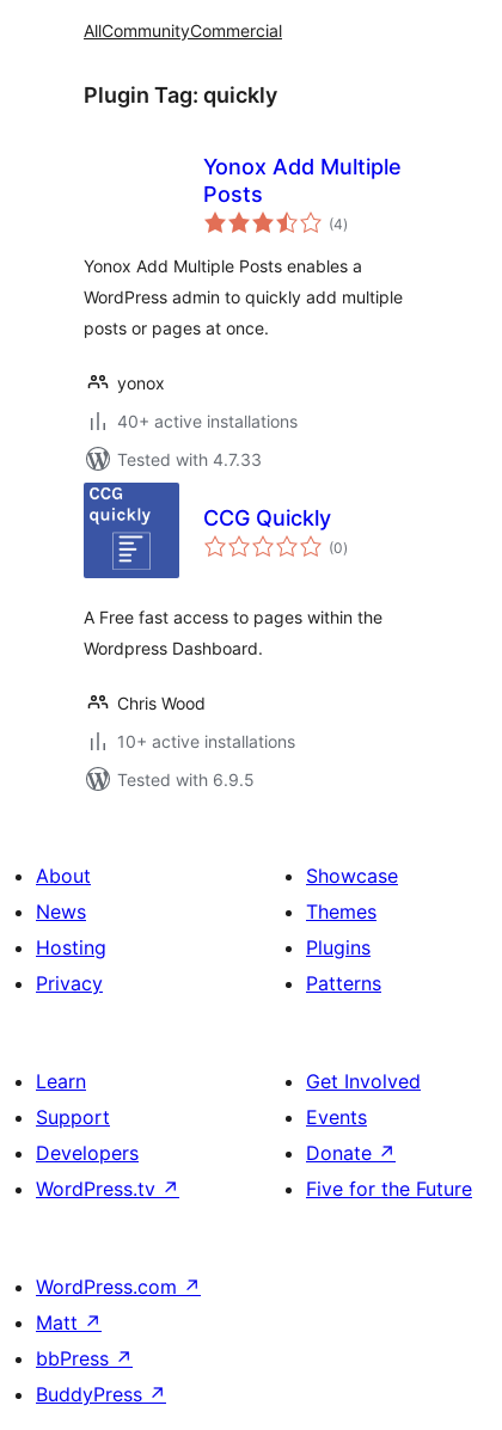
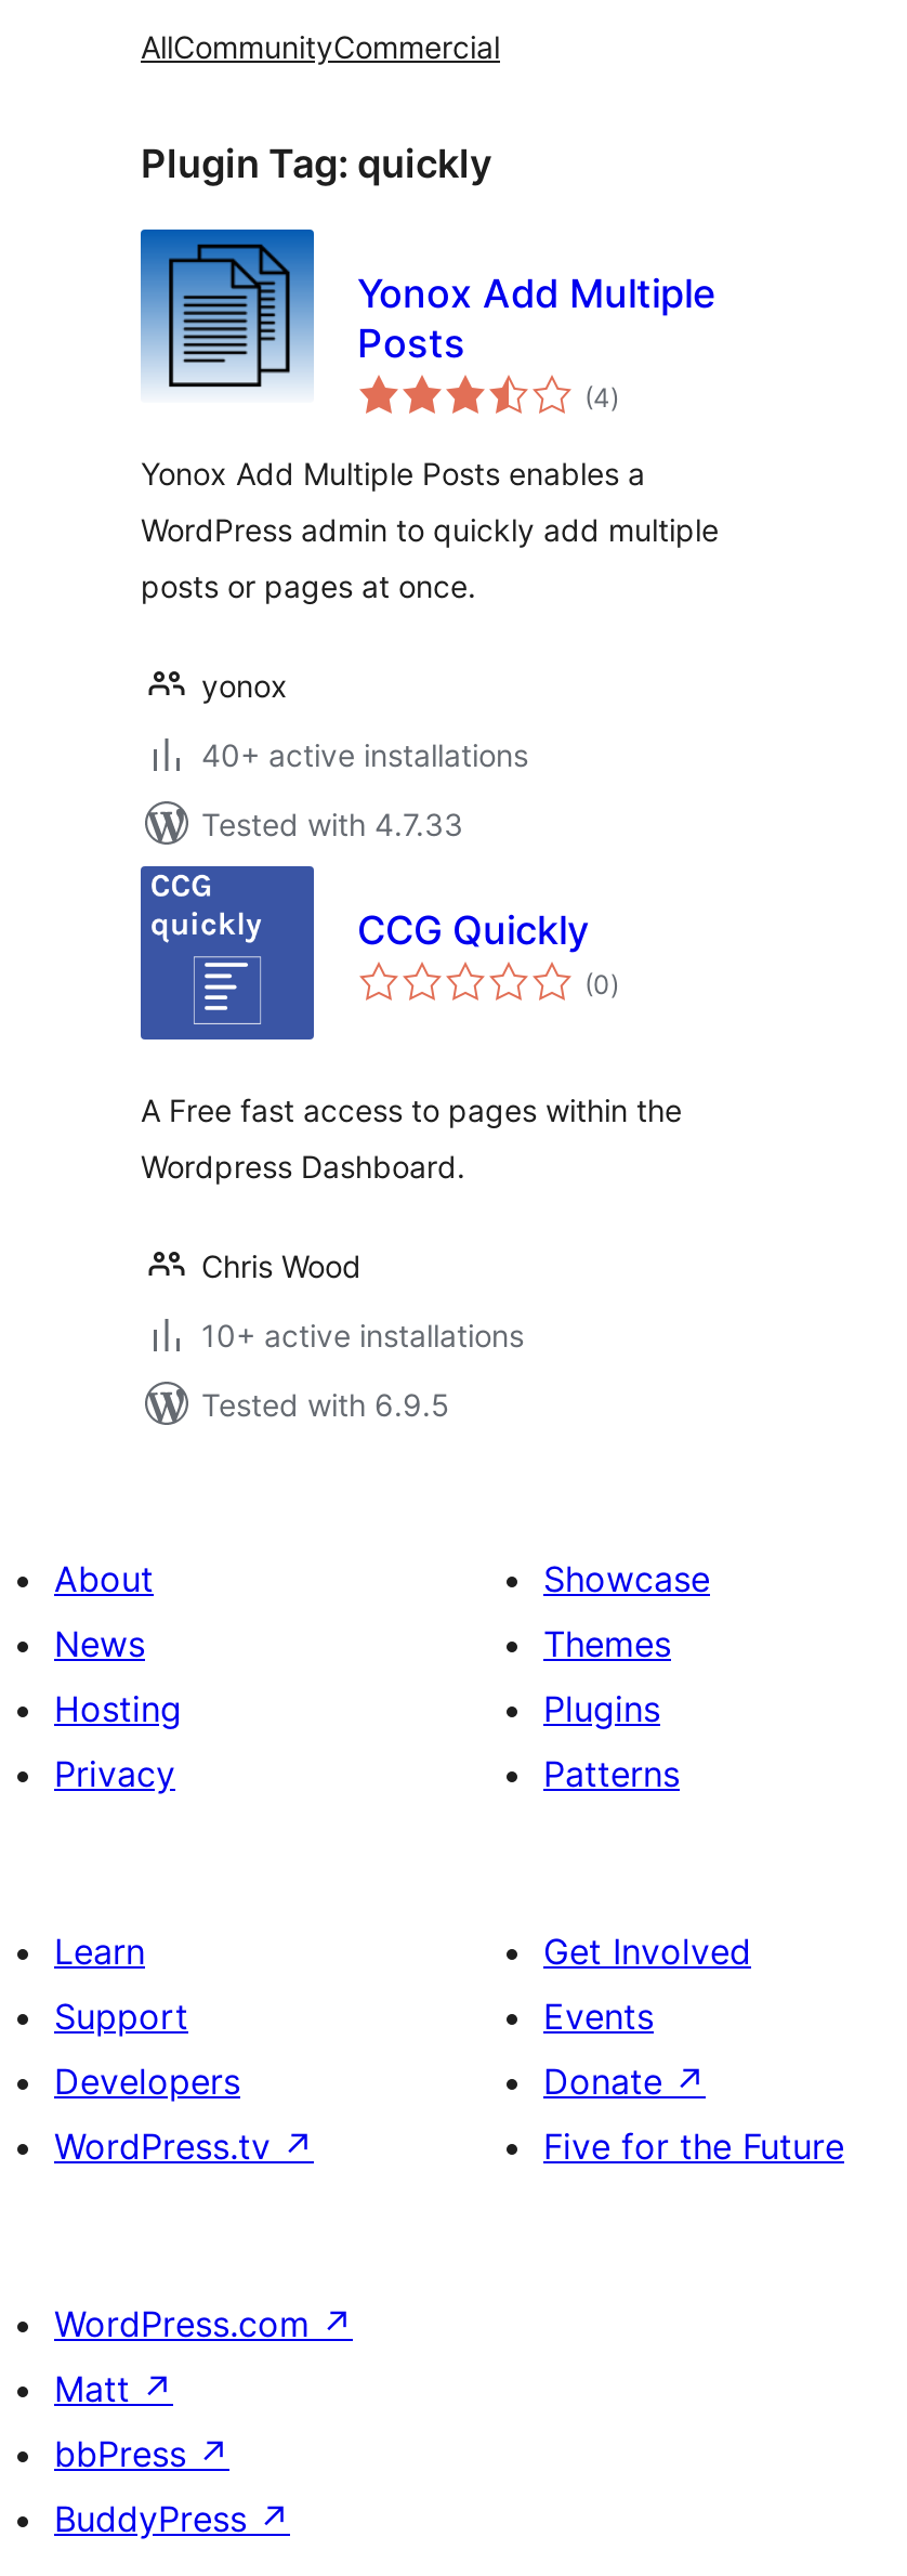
none -> [139,227,316,394] [image]

